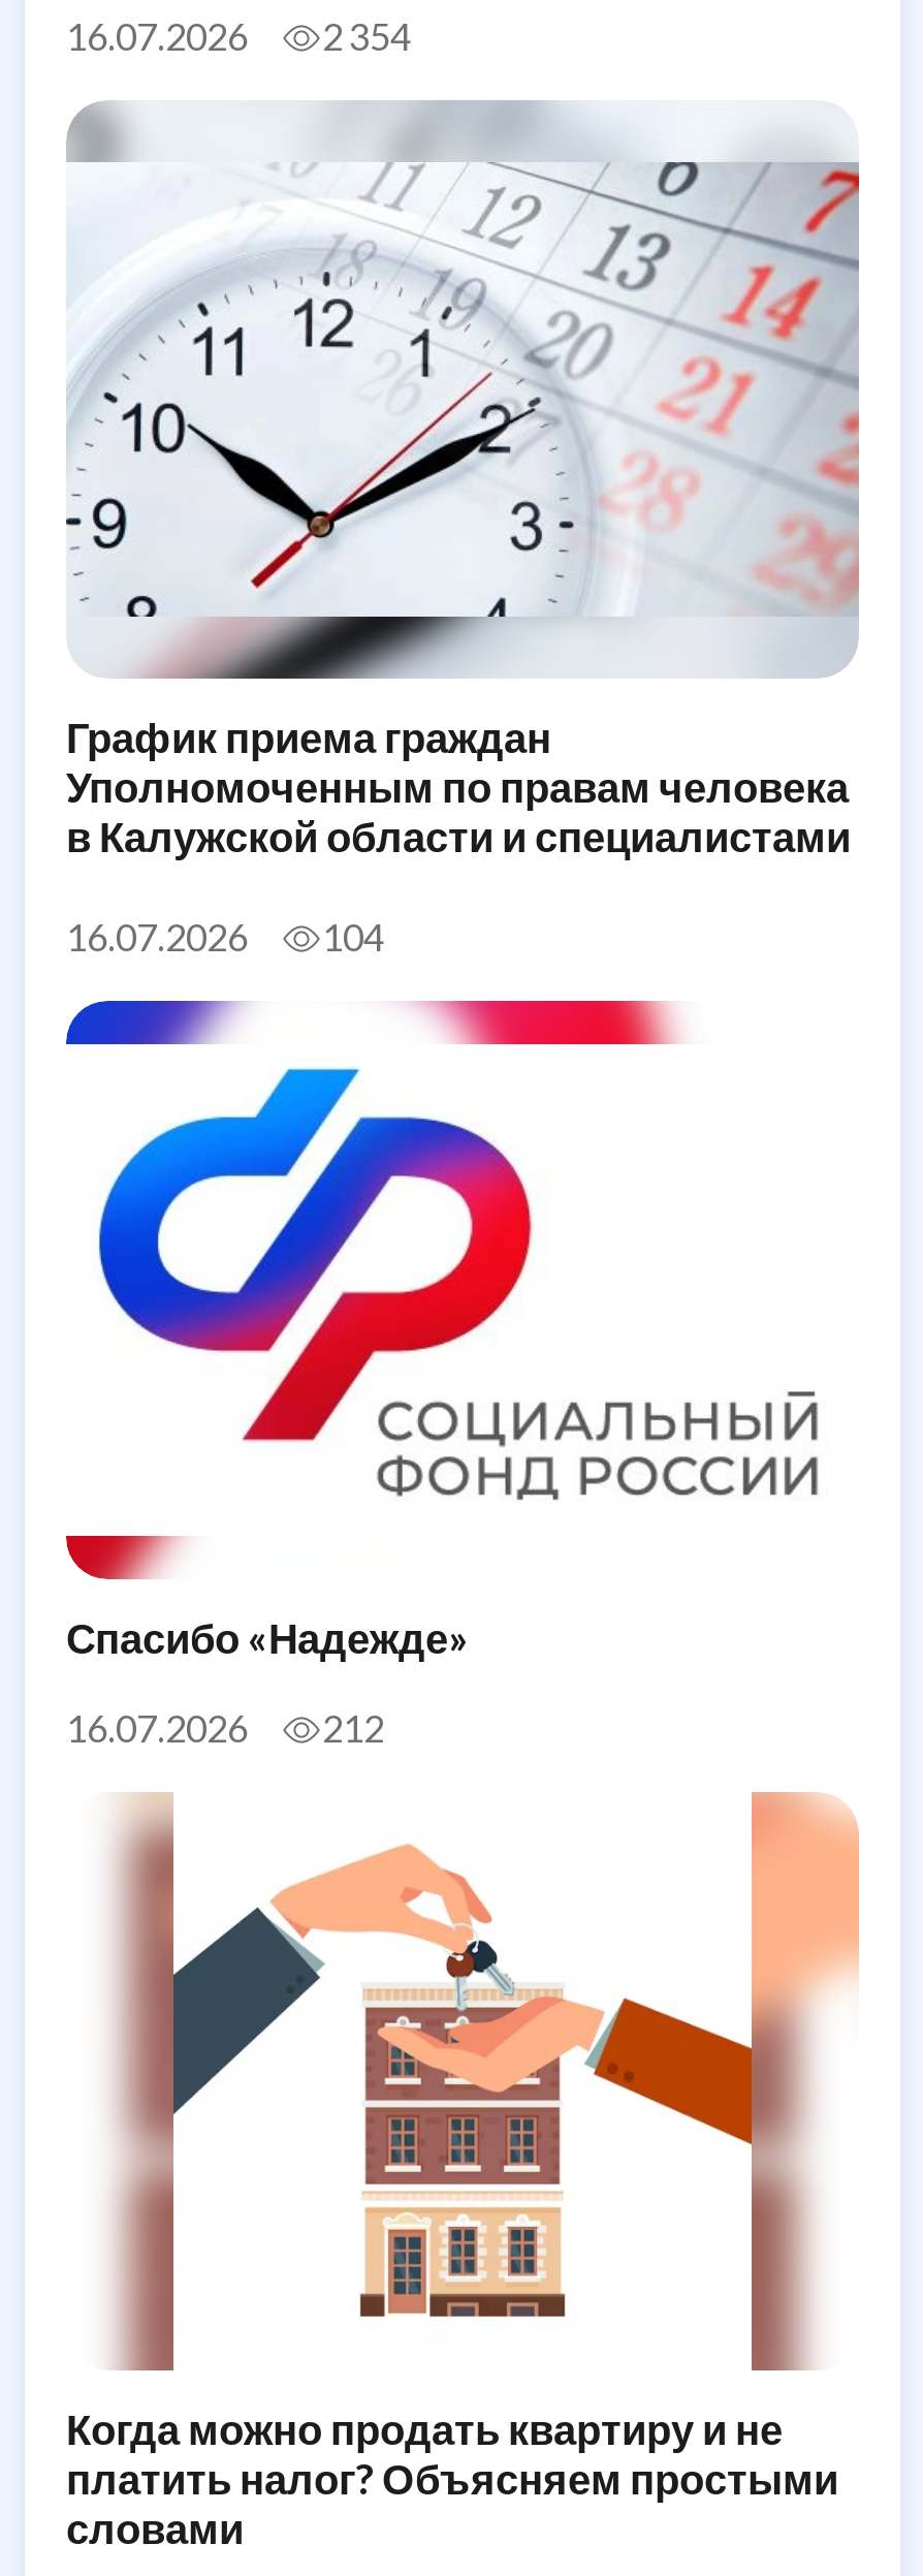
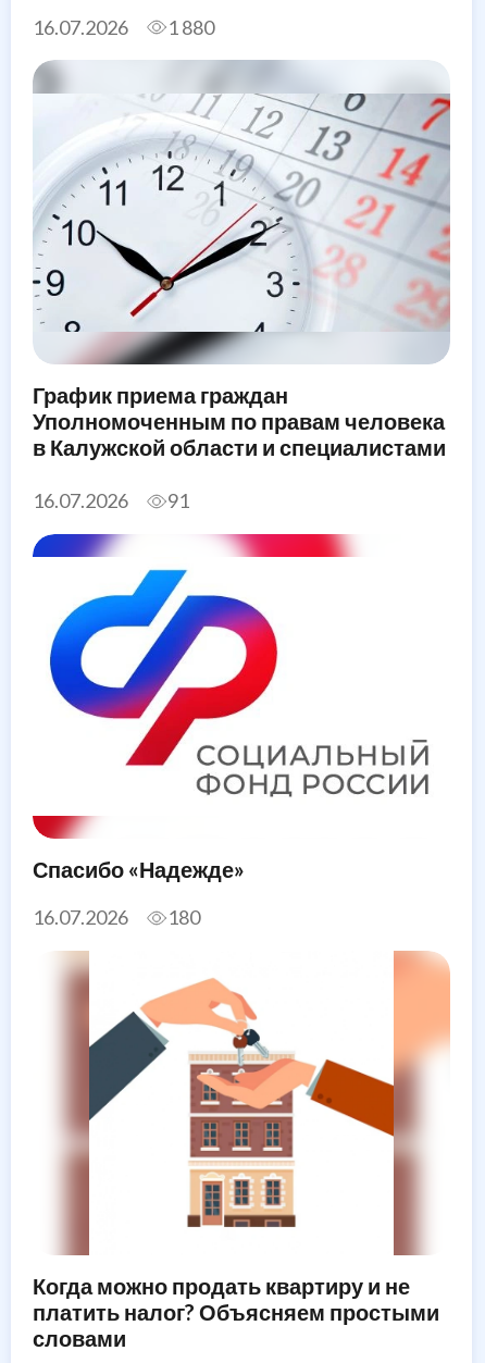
[66,15,411,60] 16.07.2026 2 354 -> [33,15,214,39] 16.07.2026 1 880
[66,914,384,960] 16.07.2026 104 -> [33,488,189,512] 16.07.2026 91
[66,1706,384,1752] 16.07.2026 212 -> [33,906,200,930] 16.07.2026 180

